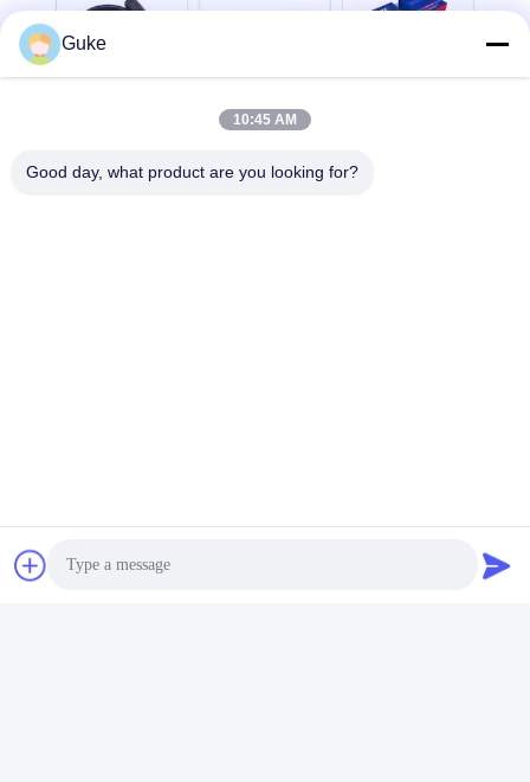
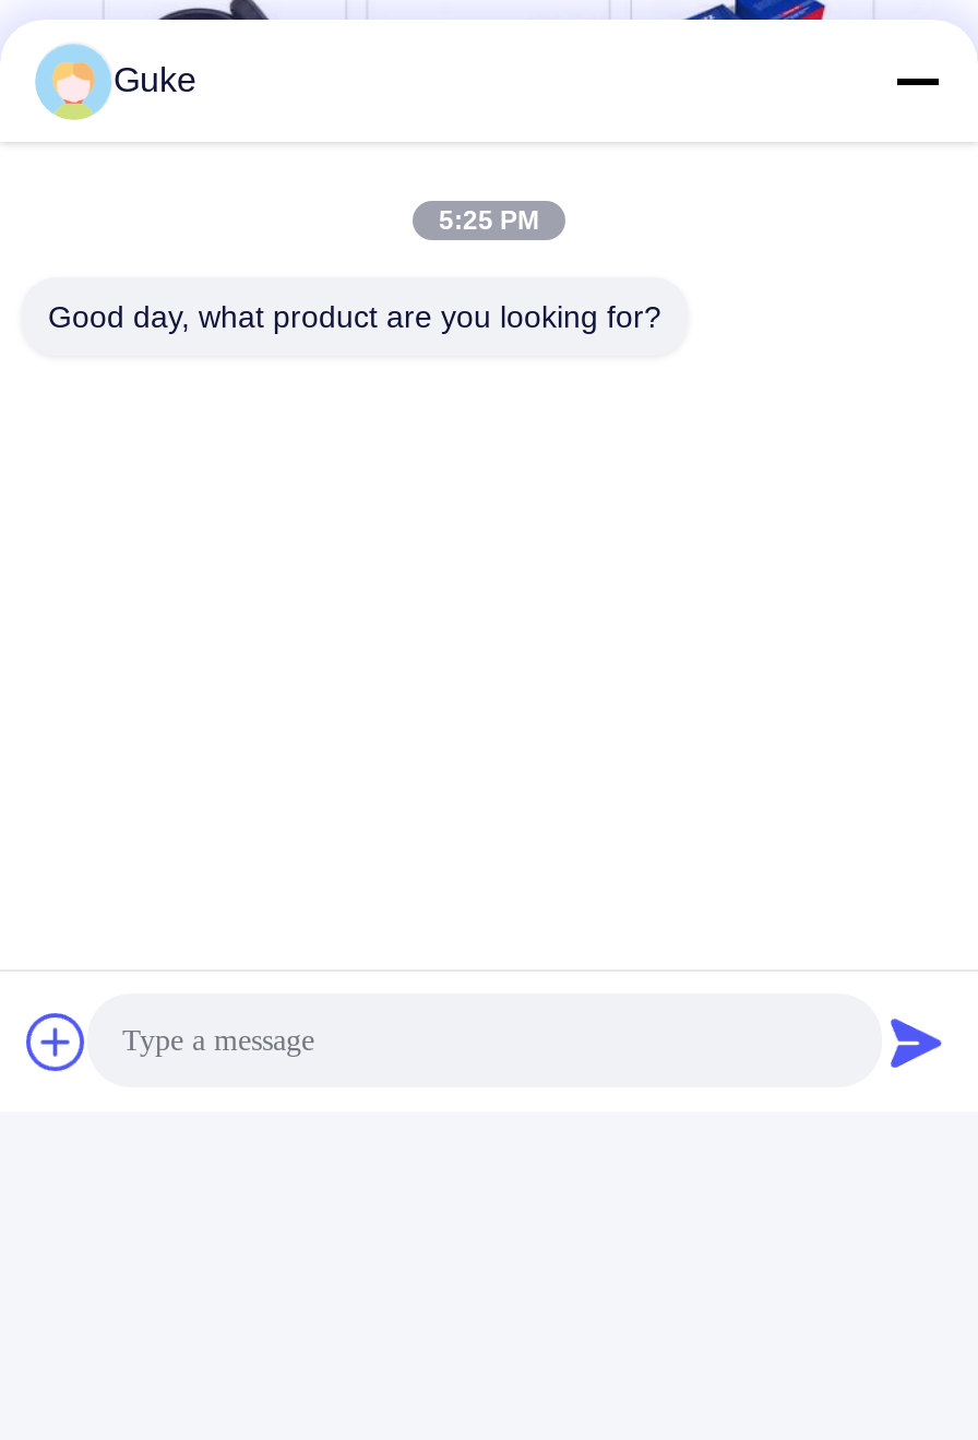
[233,111,297,128] 10:45 AM -> [439,205,539,236] 5:25 PM

